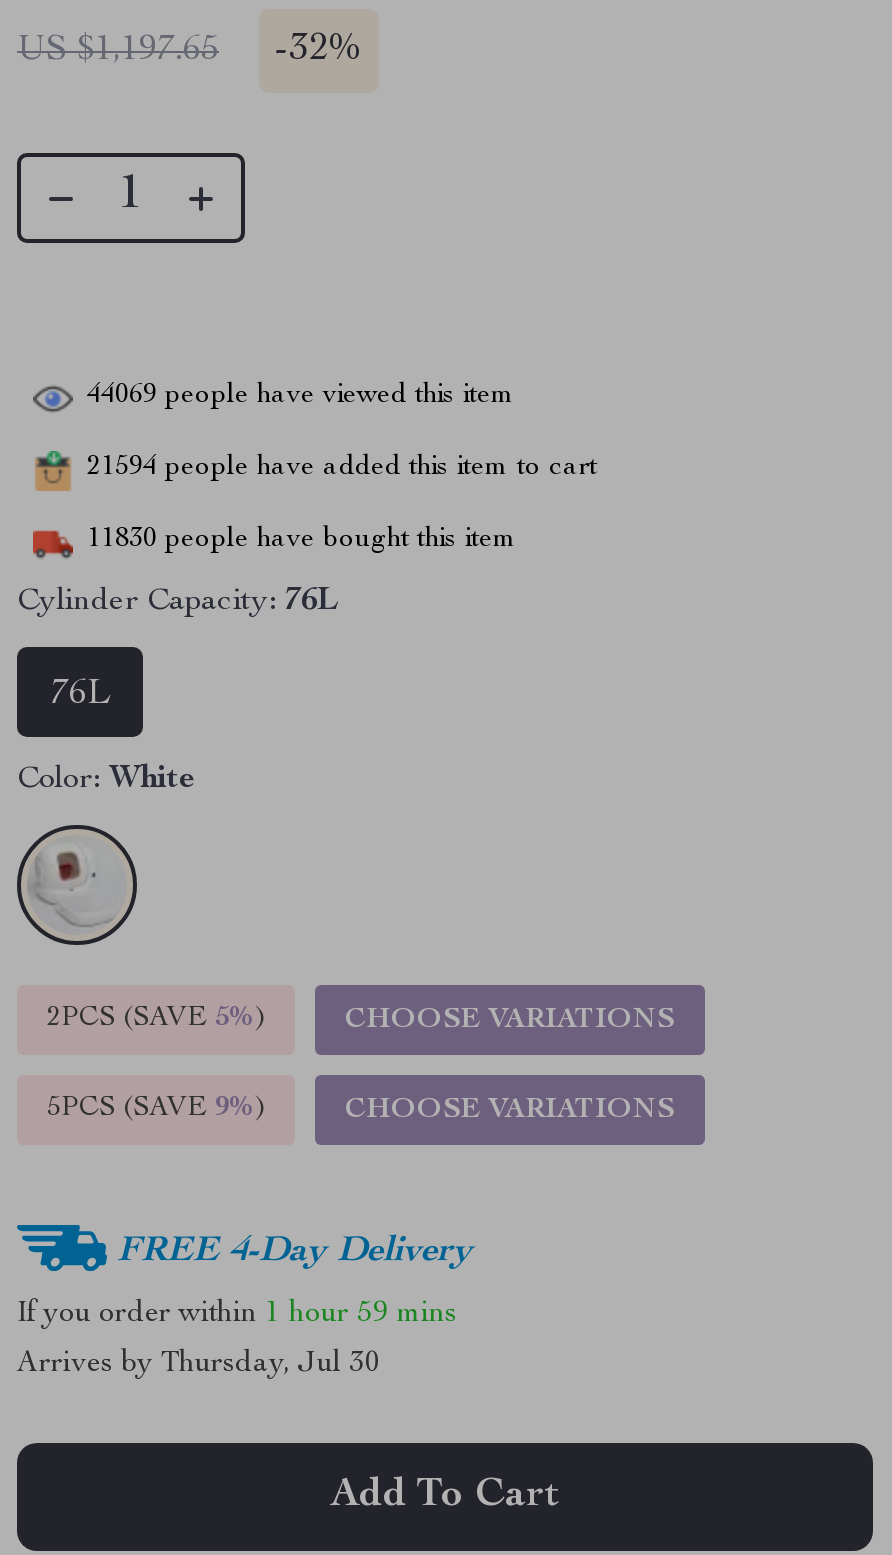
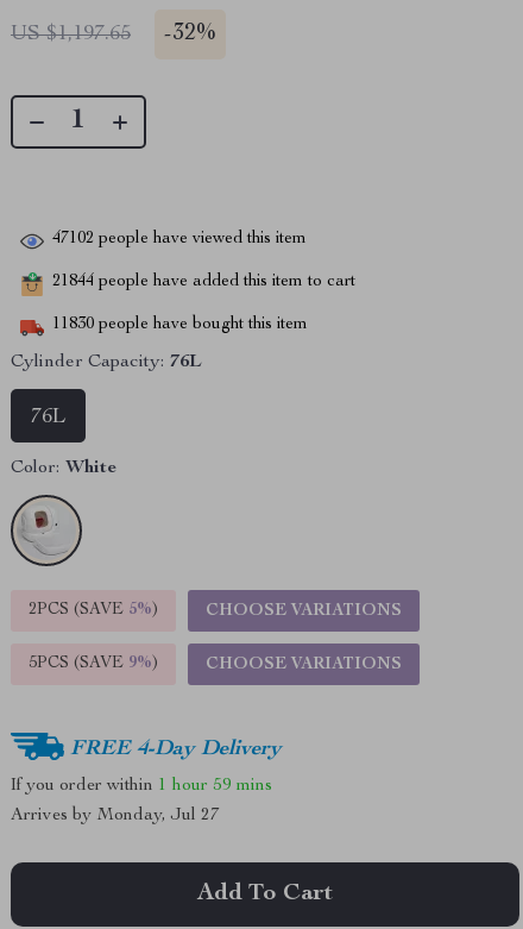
[87,382,515,410] 44069 people have viewed this item -> [52,231,307,248] 47102 people have viewed this item
[87,454,597,482] 21594 people have added this item to cart -> [52,274,355,291] 21844 people have added this item to cart
[17,1349,381,1379] Arrives by Thursday, Jul 30 -> [11,806,220,824] Arrives by Monday, Jul 27

